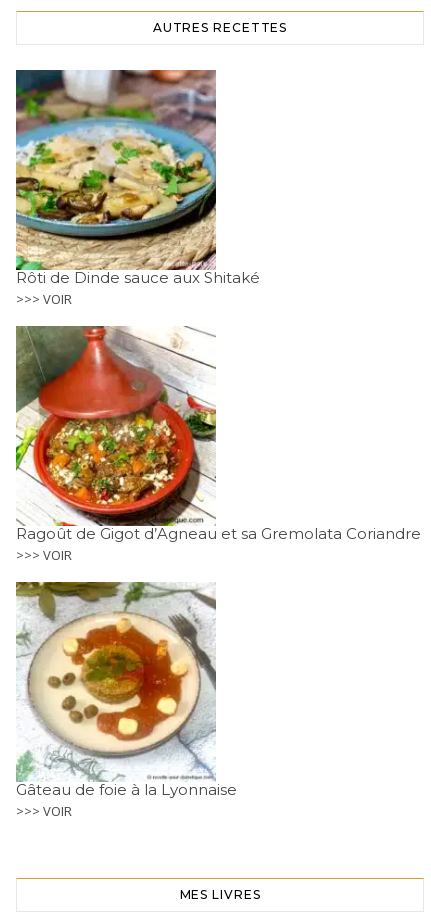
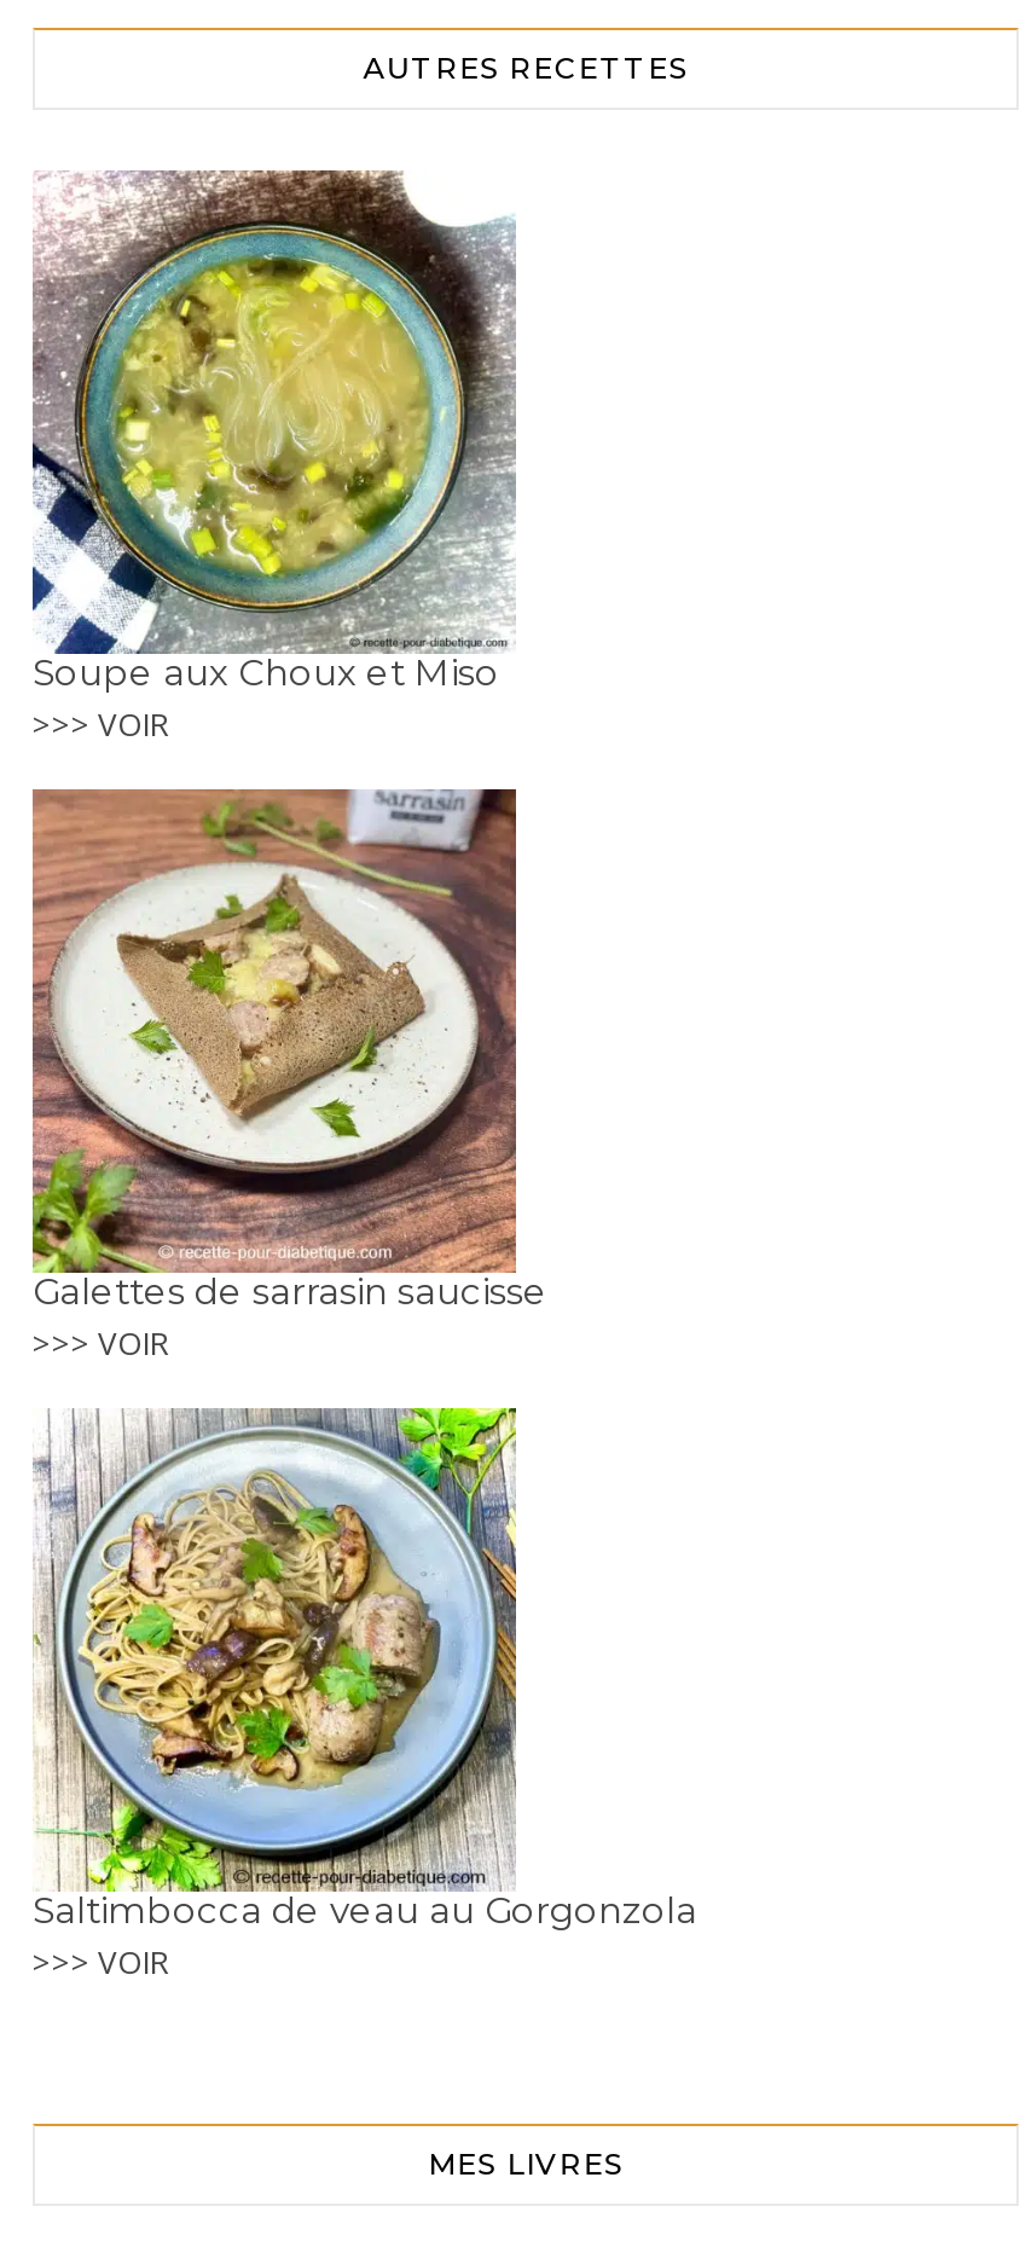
[15,69,260,287] [image] | Rôti de Dinde sauce aux Shitaké -> [30,170,516,694] [image] | Soupe aux Choux et Miso
[15,326,421,543] [image] | Ragoût de Gigot d’Agneau et sa Gremolata Coriandre -> [30,787,547,1313] [image] | Galettes de sarrasin saucisse
[15,581,237,799] [image] | Gâteau de foie à la Lyonnaise -> [33,1406,697,1932] [image] | Saltimbocca de veau au Gorgonzola

